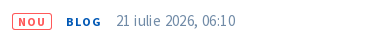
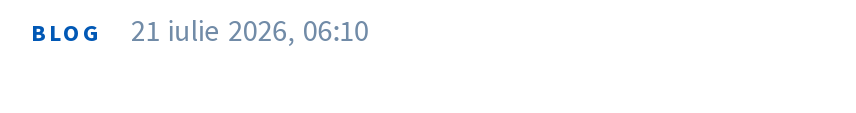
[18,14,46,29] NOU -> none

